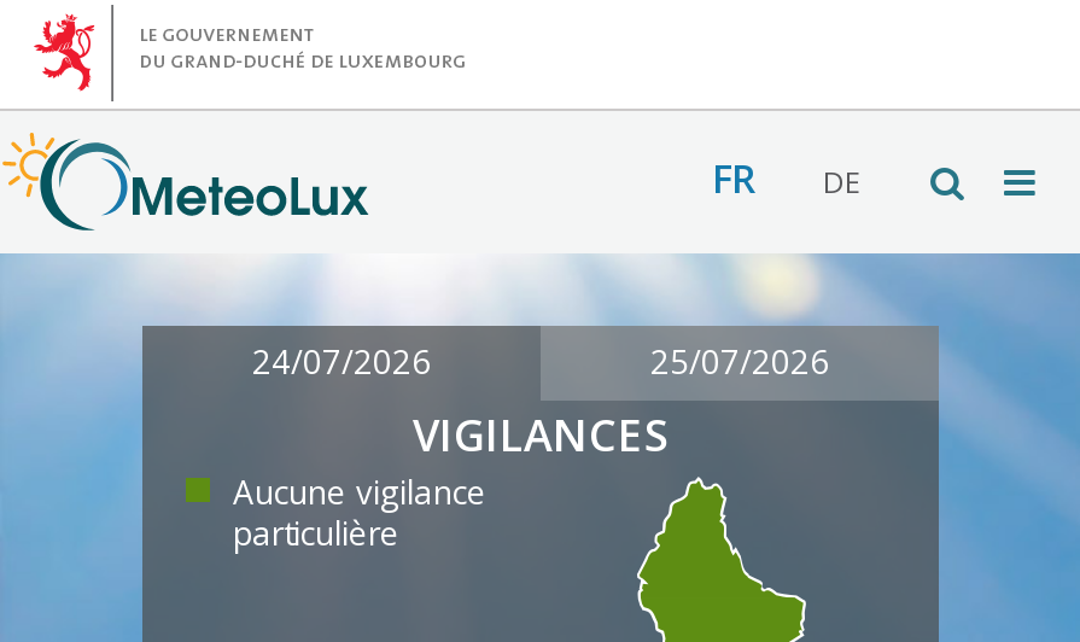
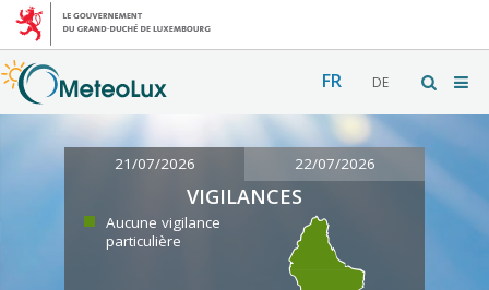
[252,339,431,383] 24/07/2026 -> [114,153,195,173] 21/07/2026
[650,339,829,383] 25/07/2026 -> [294,153,375,173] 22/07/2026

